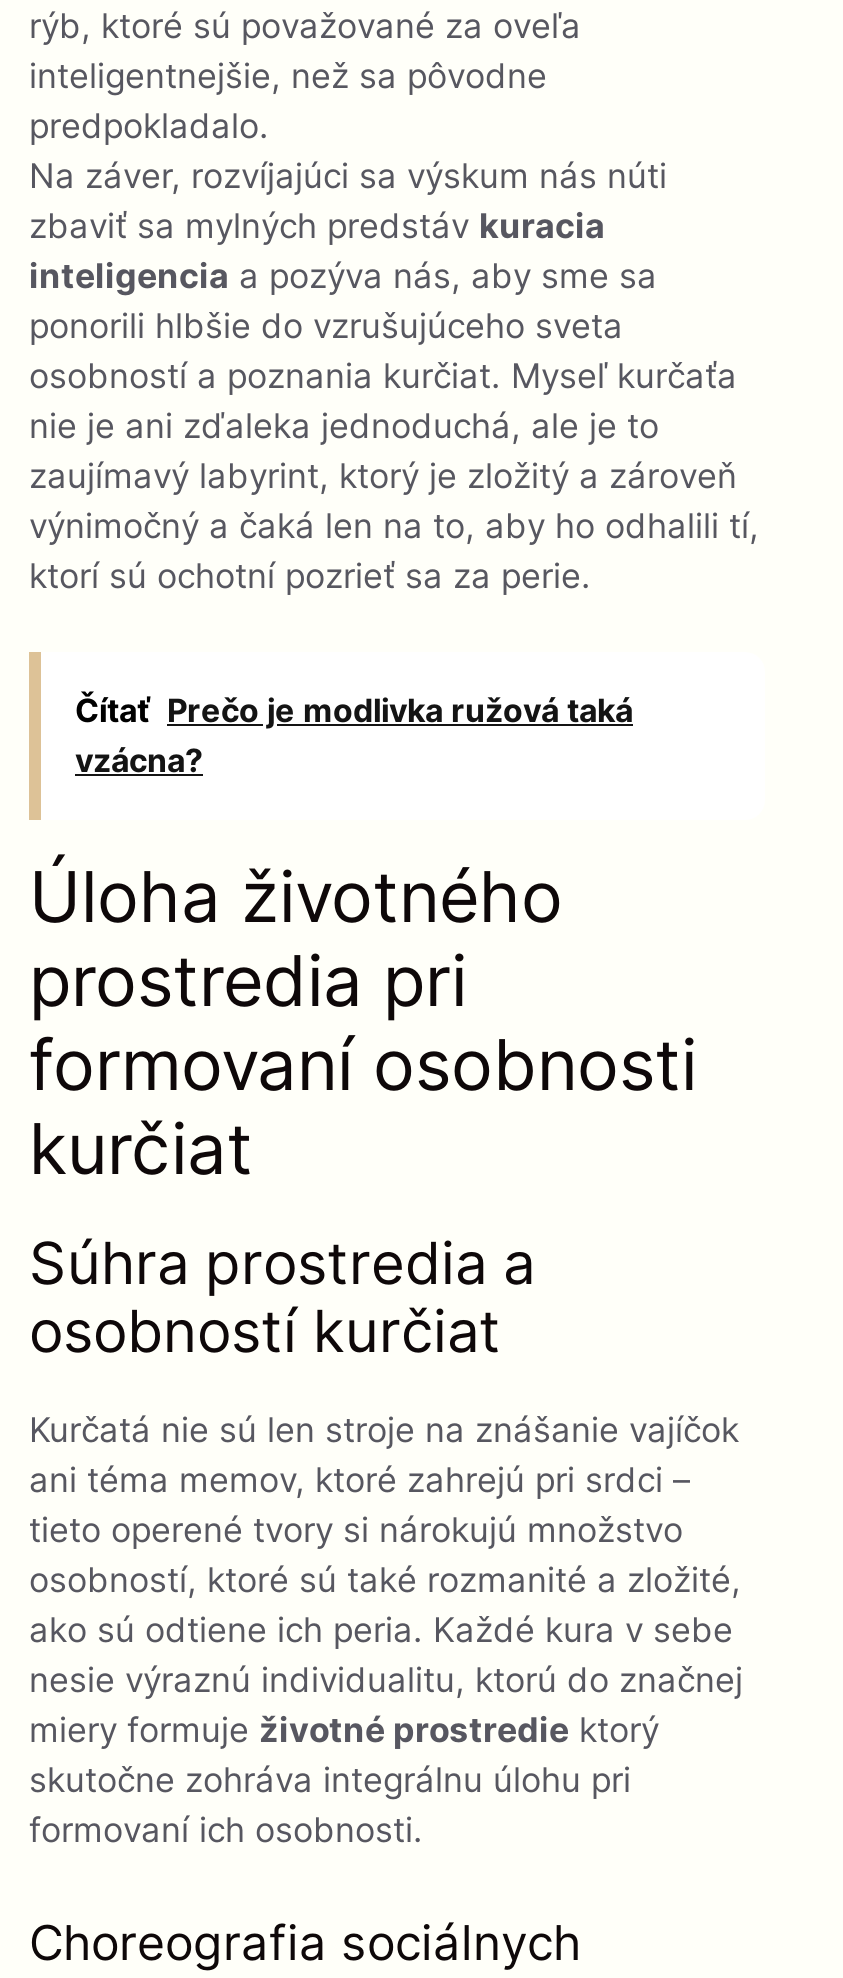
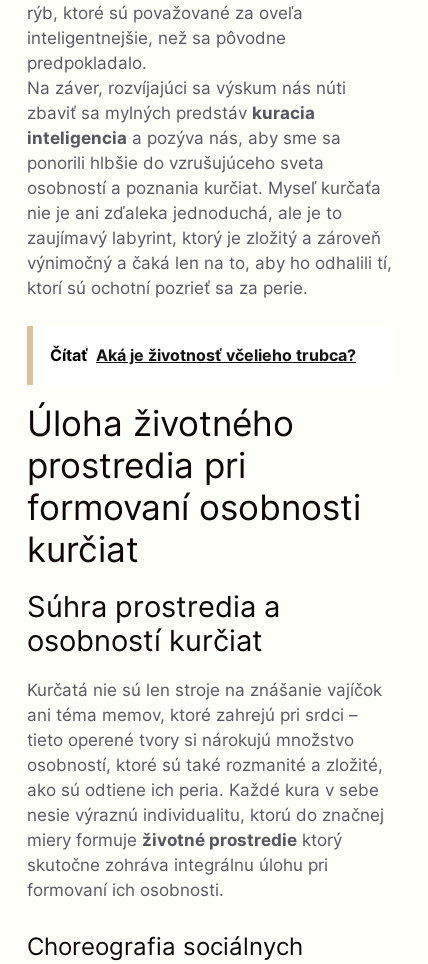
[75,691,633,781] Čítať Prečo je modlivka ružová taká | vzácna? -> [50,345,356,365] Čítať Aká je životnosť včelieho trubca?

